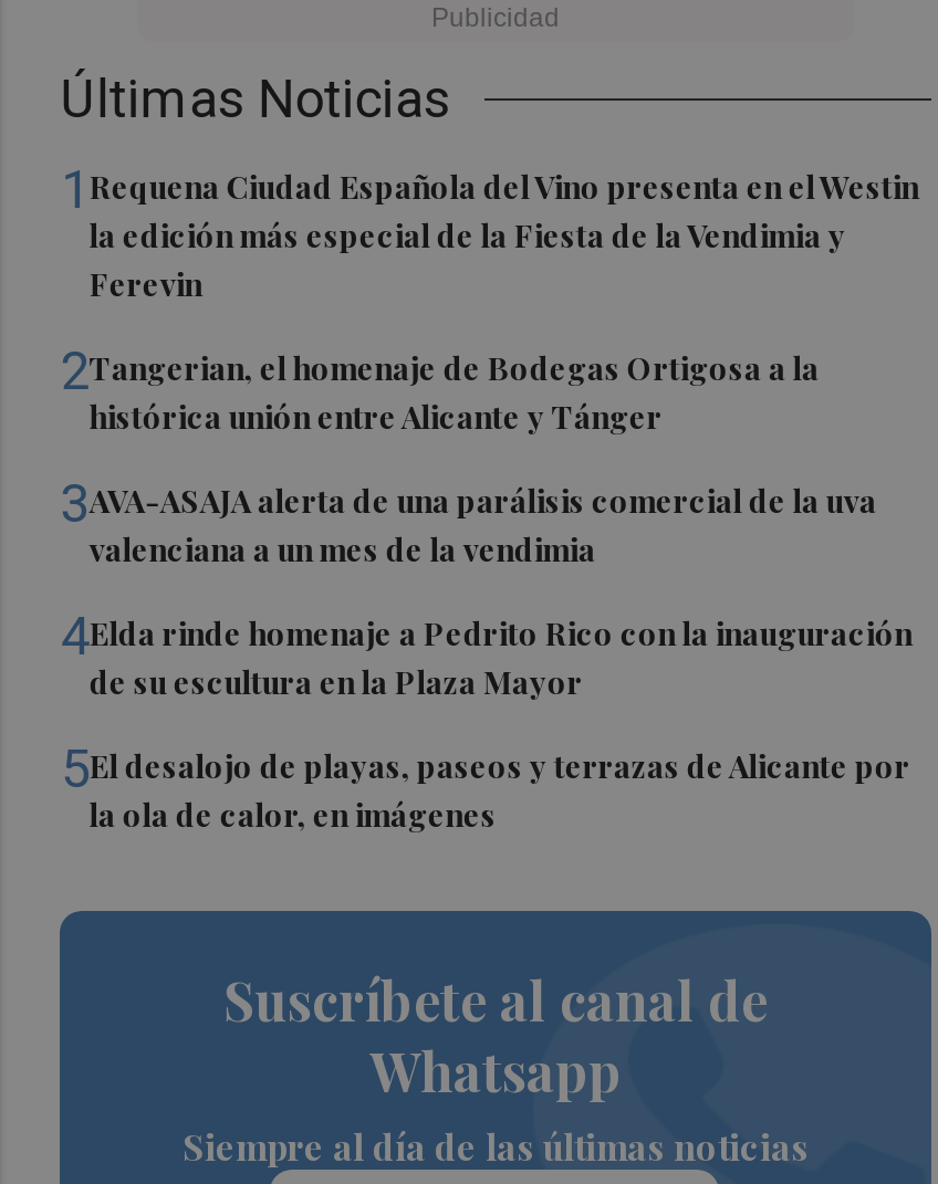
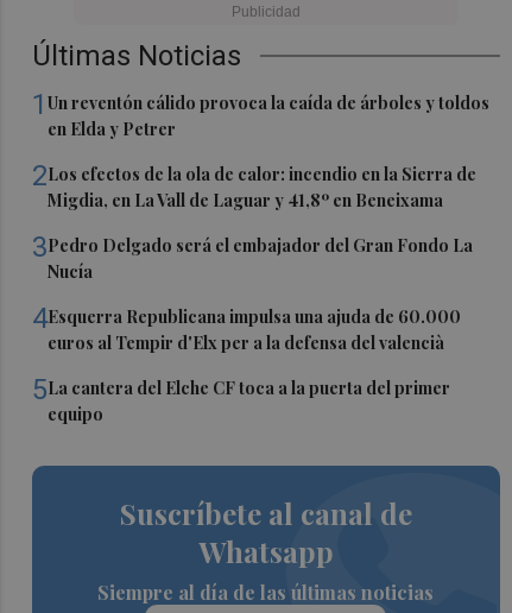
[61,159,919,305] 1 Requena Ciudad Española del Vino presenta en el Westin | la edición más especial de la Fiesta de la Vendimia y | Ferevin -> [33,88,490,141] 1 Un reventón cálido provoca la caída de árboles y toldos | en Elda y Petrer
[61,340,819,438] 2Tangerian, el homenaje de Bodegas Ortigosa a la | histórica unión entre Alicante y Tánger -> [33,160,477,212] 2Los efectos de la ola de calor: incendio en la Sierra de | Migdia, en La Vall de Laguar y 41,8º en Beneixama
[61,473,877,570] 3AVA-ASAJA alerta de una parálisis comercial de la uva | valenciana a un mes de la vendimia -> [33,231,473,283] 3Pedro Delgado será el embajador del Gran Fondo La | Nucía
[61,606,912,703] 4Elda rinde homenaje a Pedrito Rico con la inauguración | de su escultura en la Plaza Mayor -> [33,302,461,354] 4Esquerra Republicana impulsa una ajuda de 60.000 | euros al Tempir d'Elx per a la defensa del valencià
[61,738,910,836] 5El desalojo de playas, paseos y terrazas de Alicante por | la ola de calor, en imágenes -> [33,374,451,426] 5La cantera del Elche CF toca a la puerta del primer | equipo

